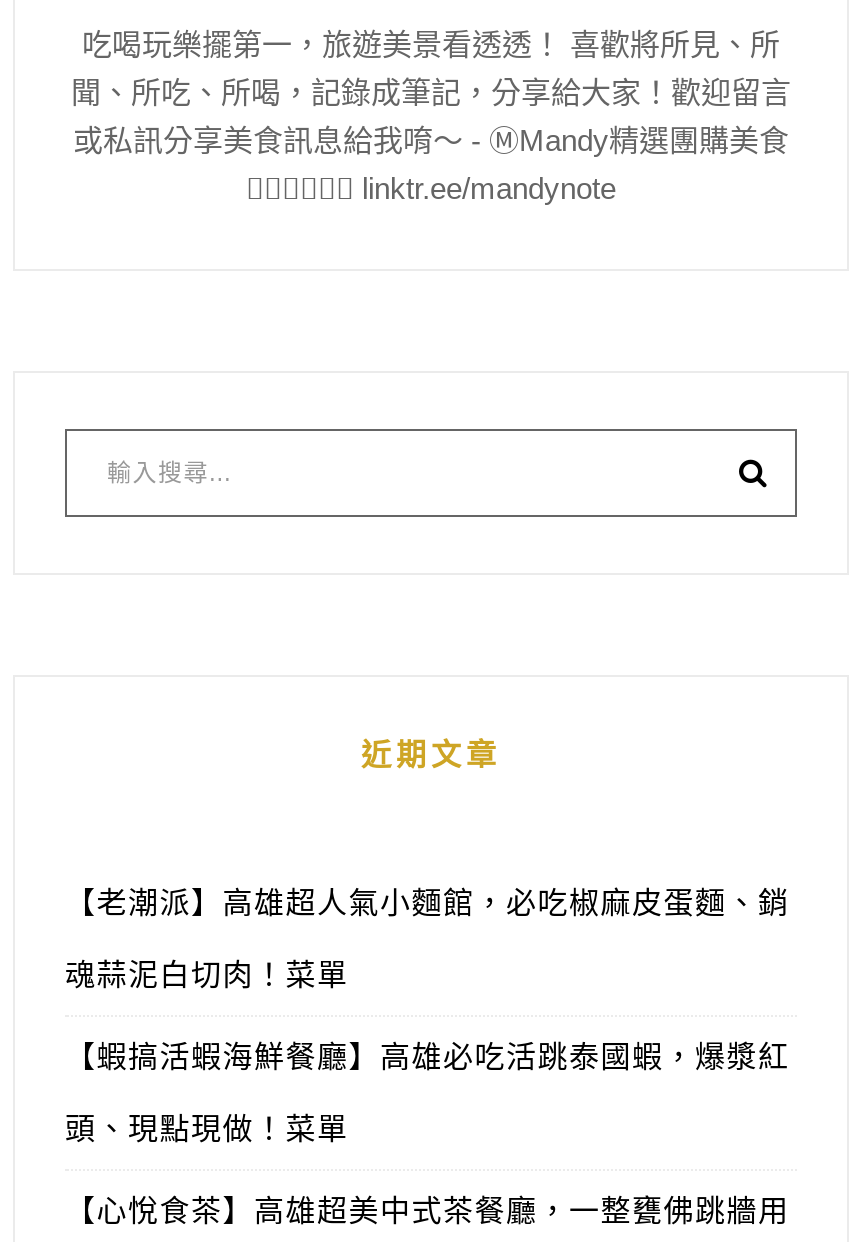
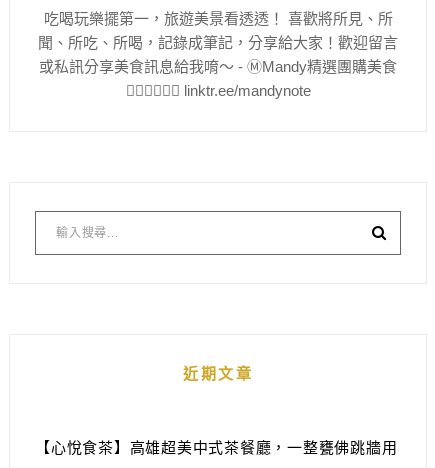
[65,886,789,1146] 【老潮派】高雄超人氣小麵館，必吃椒麻皮蛋麵、銷 | 魂蒜泥白切肉！菜單 | 【蝦搞活蝦海鮮餐廳】高雄必吃活跳泰國蝦，爆漿紅 | 頭、現點現做！菜單 -> none

